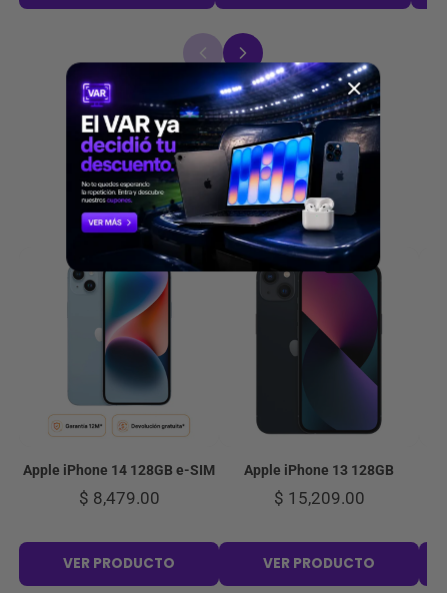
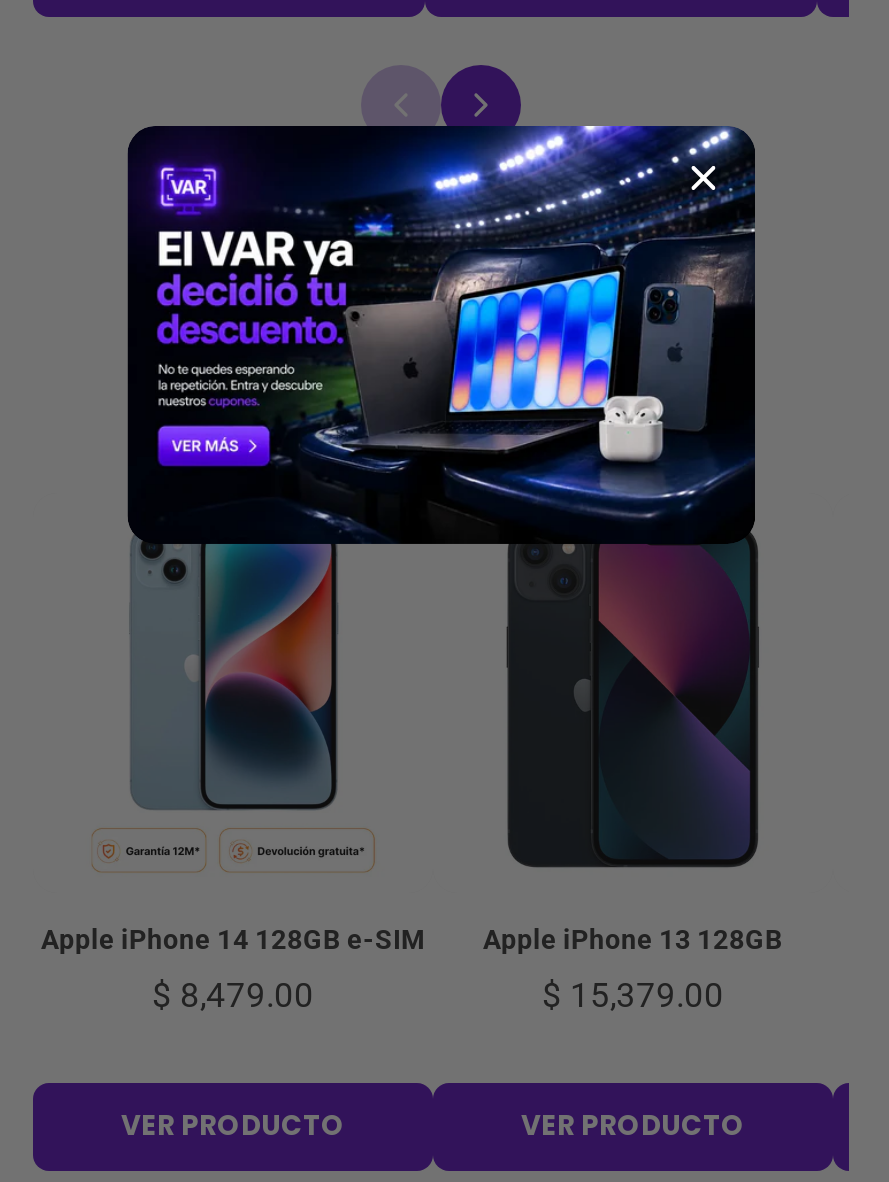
[273,487,364,507] $ 15,209.00 -> [542,975,724,1015] $ 15,379.00

